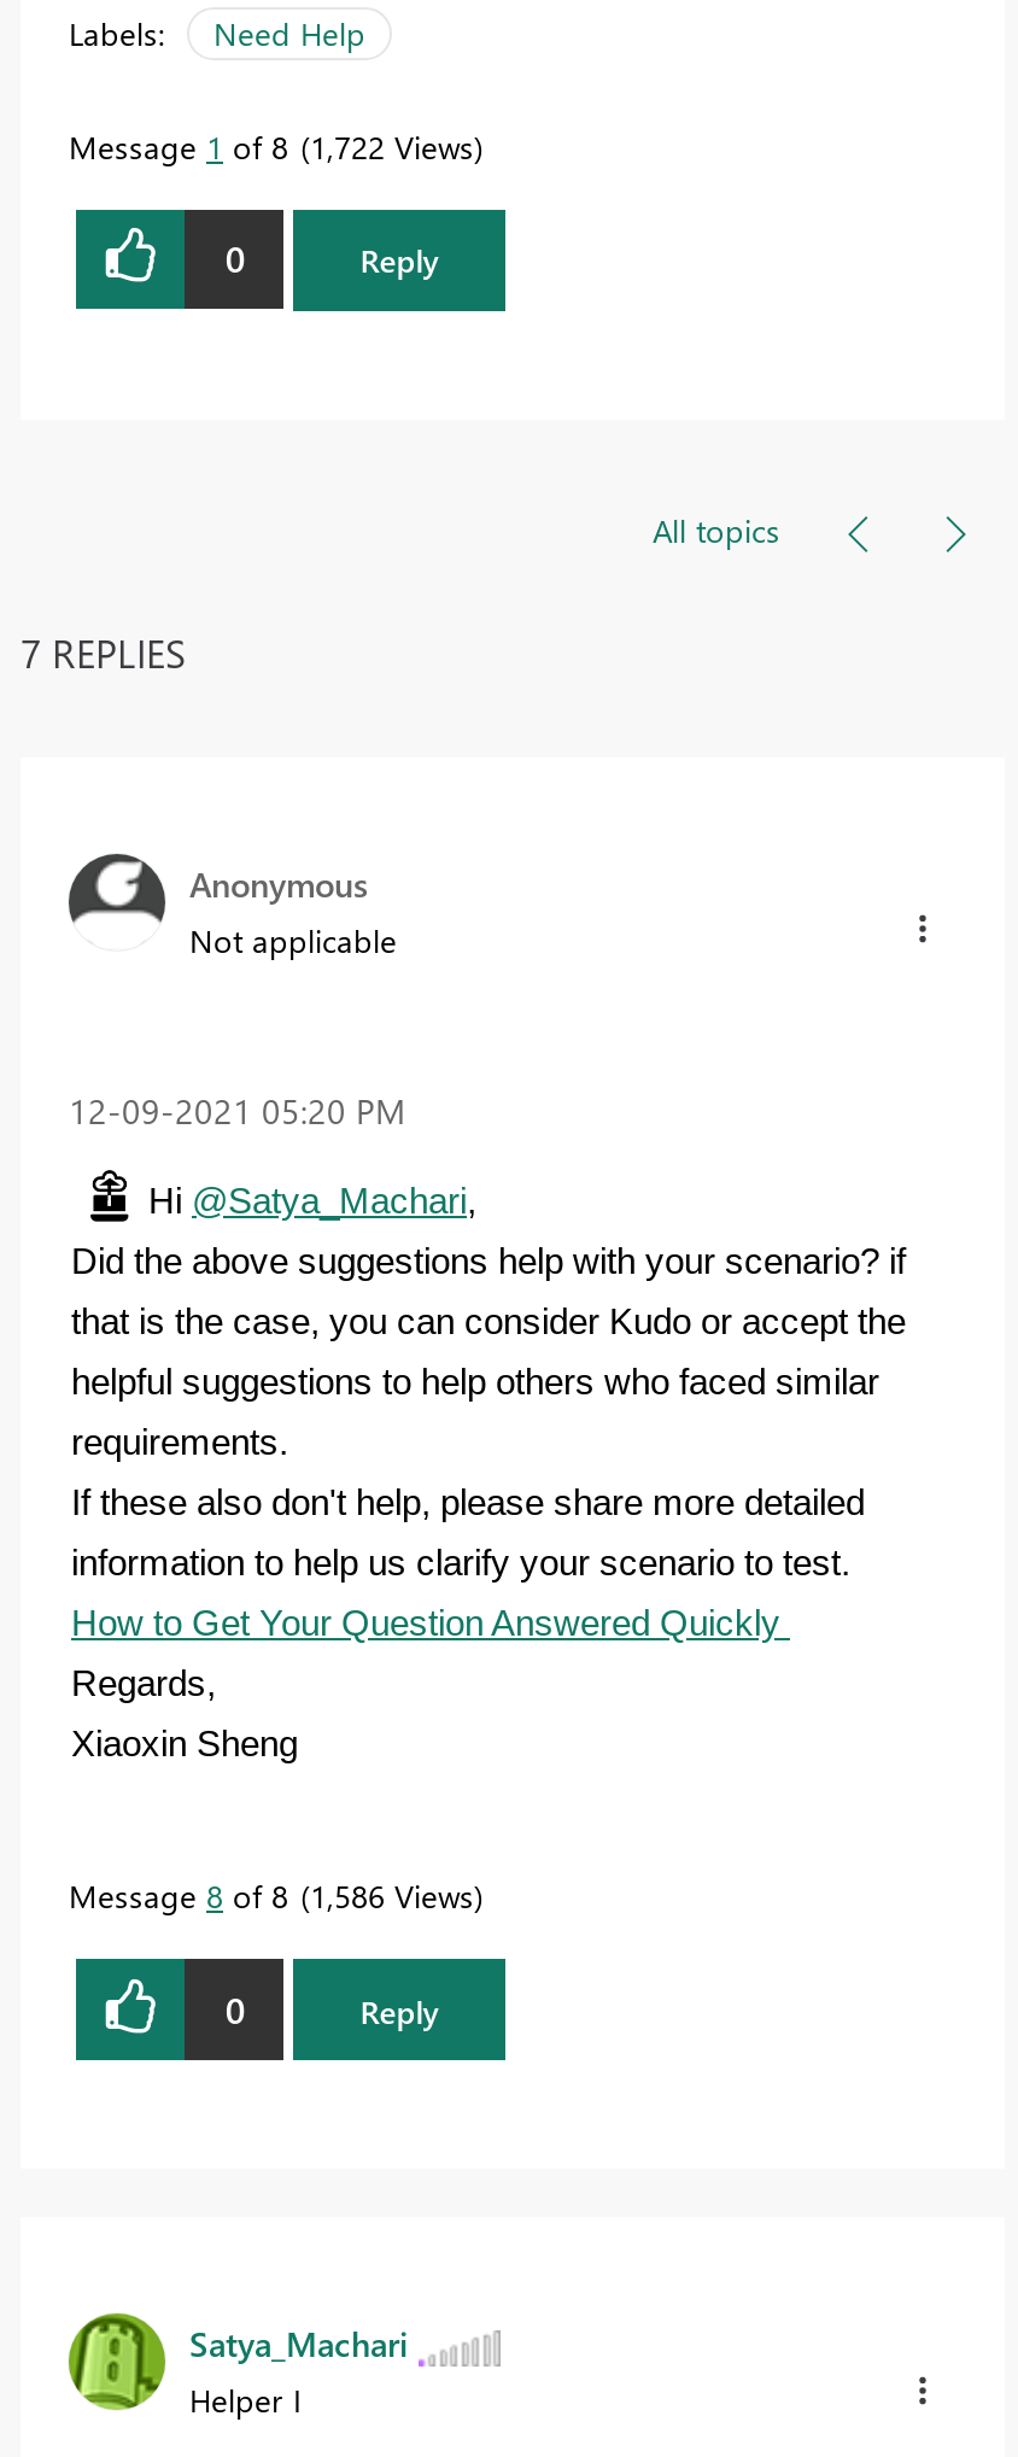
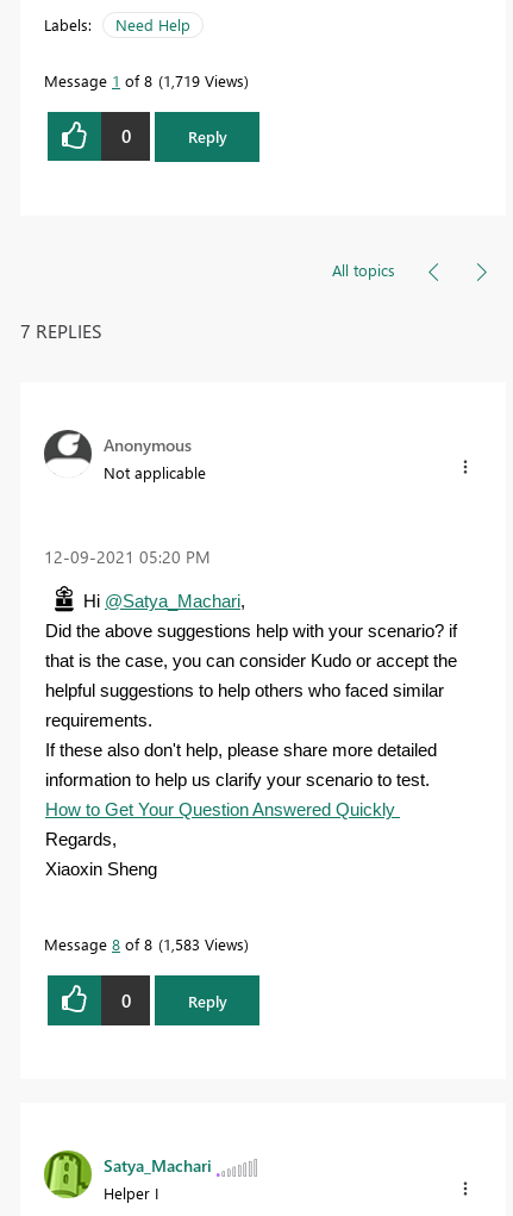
[69,124,474,165] Message 1 of 8 1,722 Views -> [44,70,244,90] Message 1 of 8 1,719 Views
[69,1875,474,1916] Message 8 of 8 1,586 Views -> [44,934,244,954] Message 8 of 8 1,583 Views

